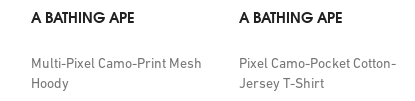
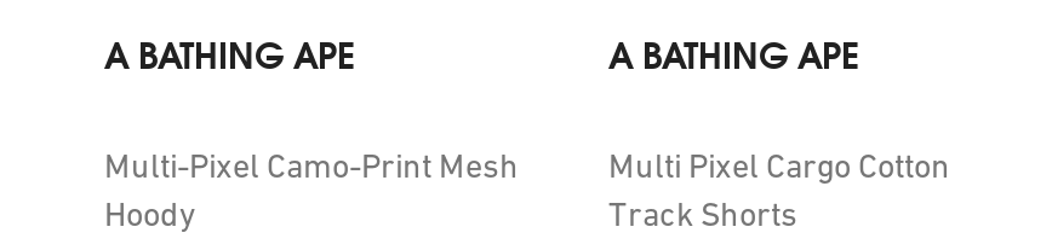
[239,55,396,91] Pixel Camo-Pocket Cotton- | Jersey T-Shirt -> [608,147,950,234] Multi Pixel Cargo Cotton | Track Shorts

